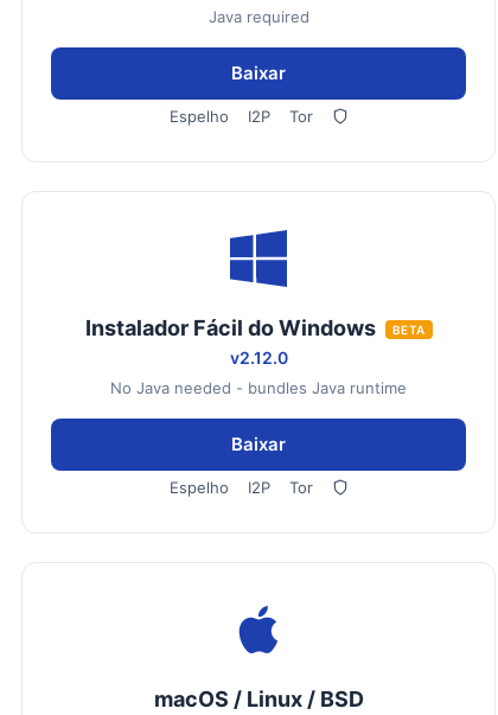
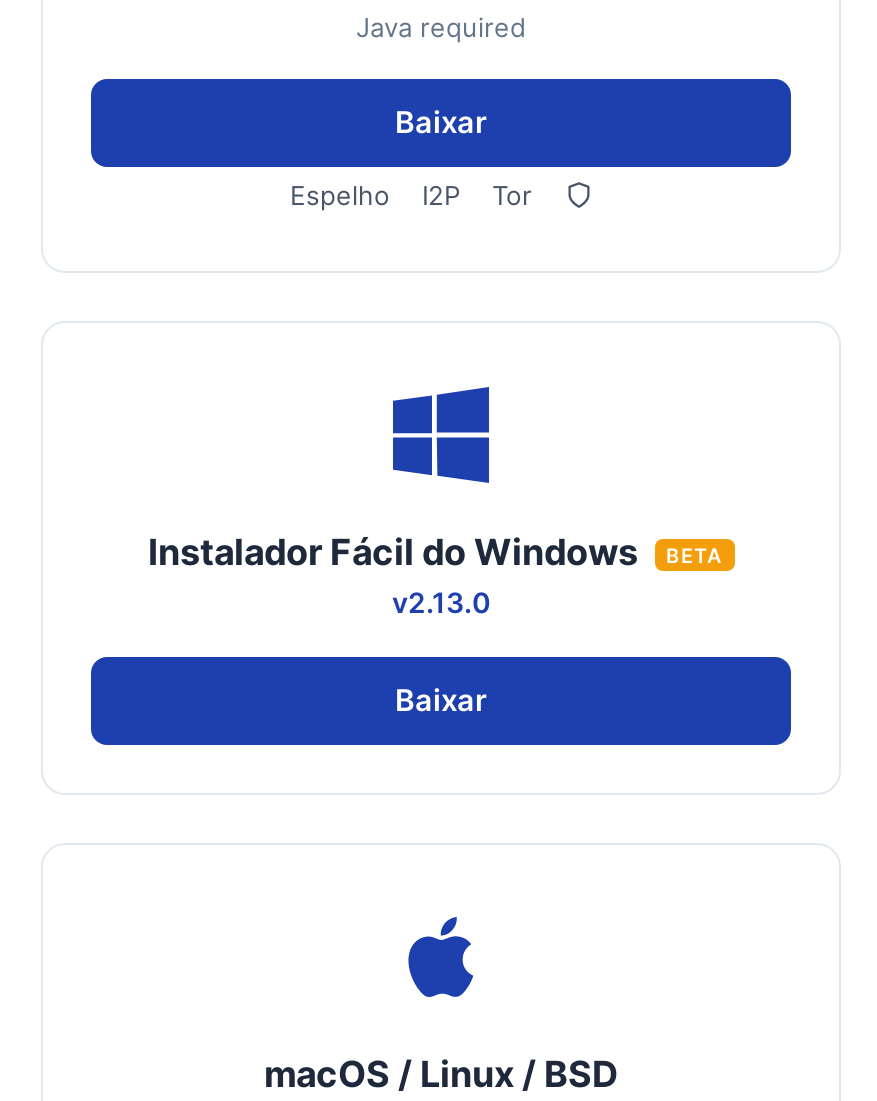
[110,347,407,397] v2.12.0 | No Java needed - bundles Java runtime -> [392,585,490,619] v2.13.0
[169,478,312,497] Espelho | I2P | Tor -> none

